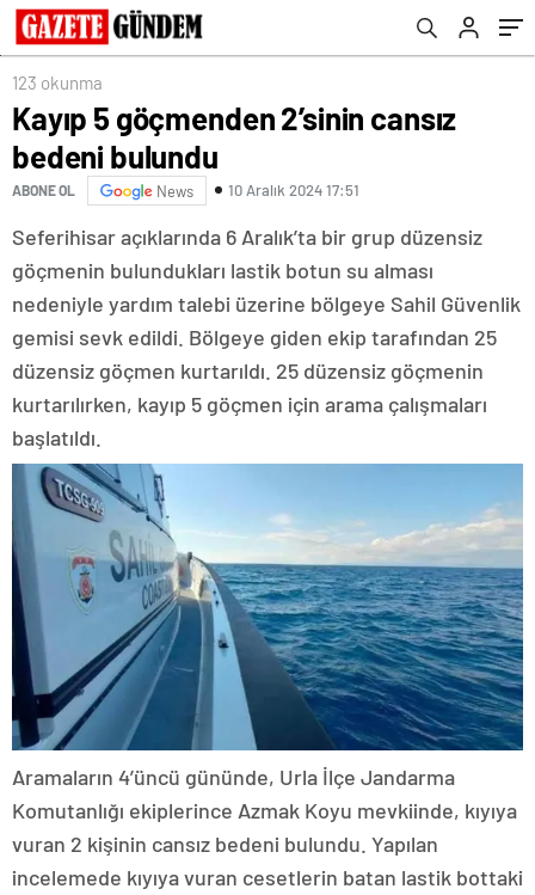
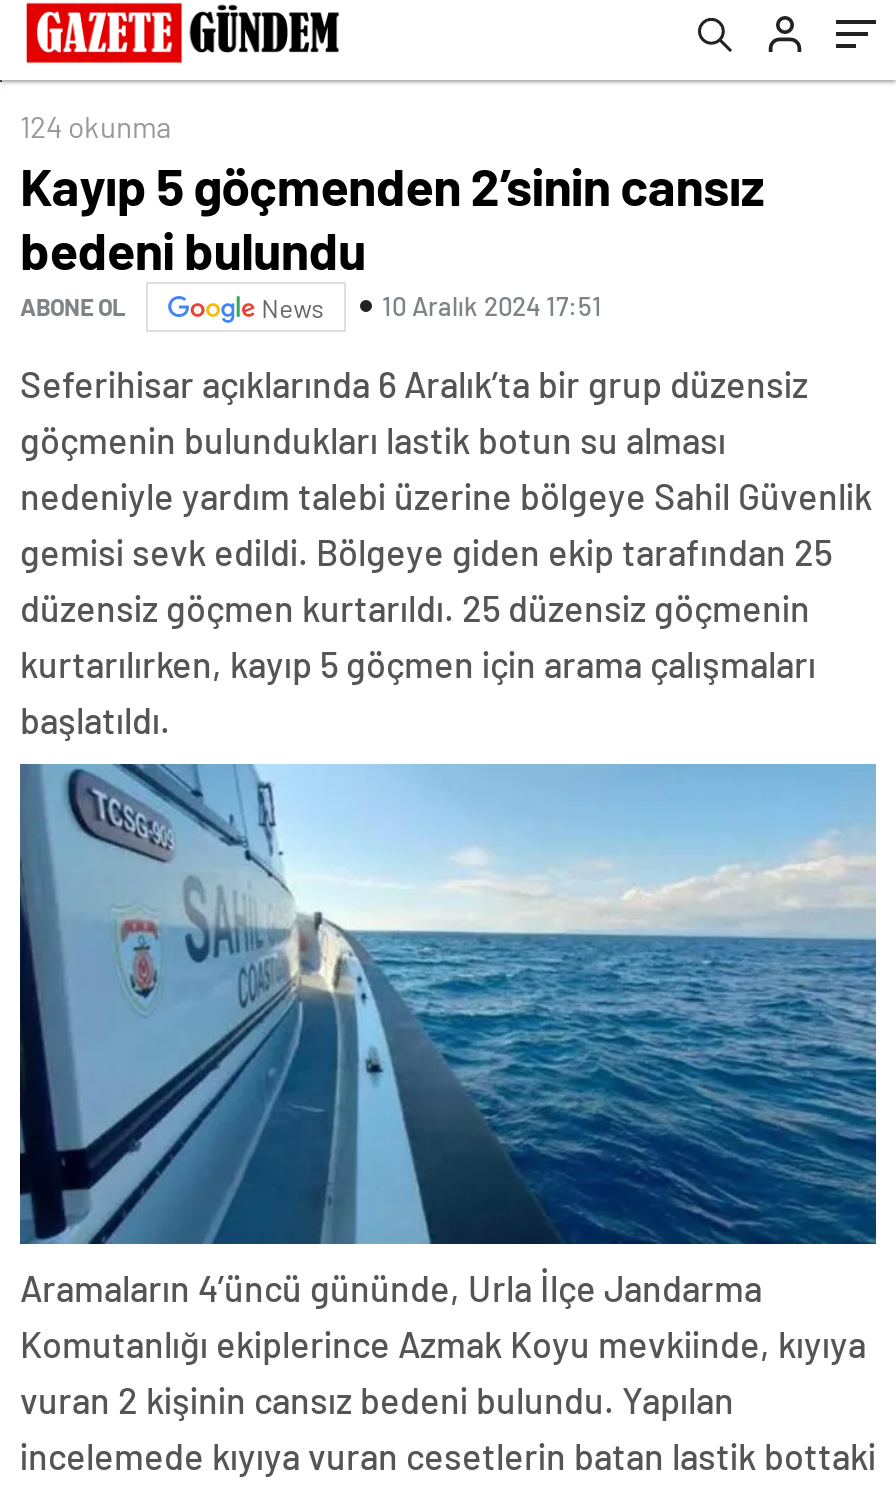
[12,71,103,93] 123 okunma -> [20,107,172,143] 124 okunma

